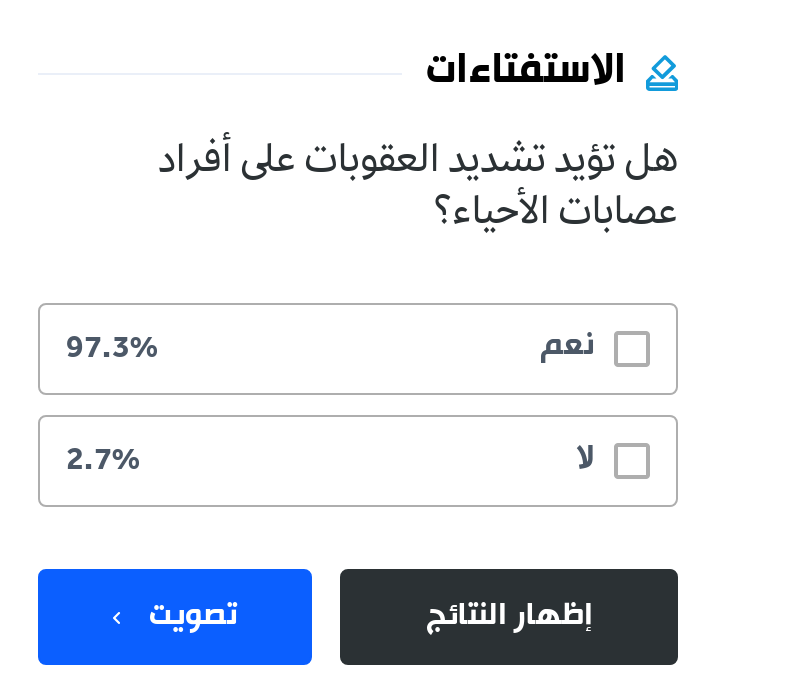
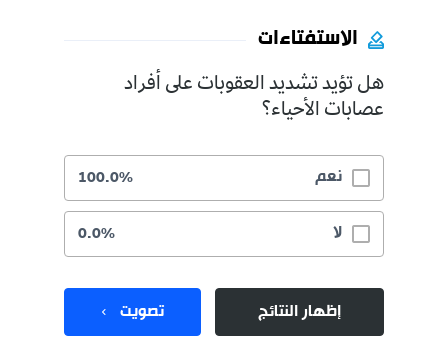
[66,325,158,373] 97.3% -> [78,166,133,190] 100.0%
[66,437,140,485] 2.7% -> [78,222,115,246] 0.0%

